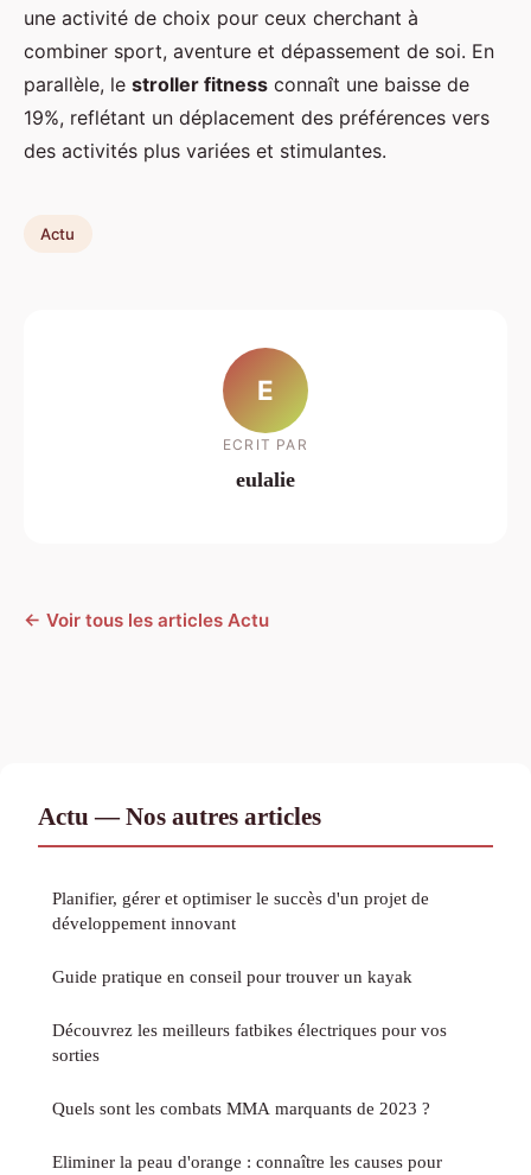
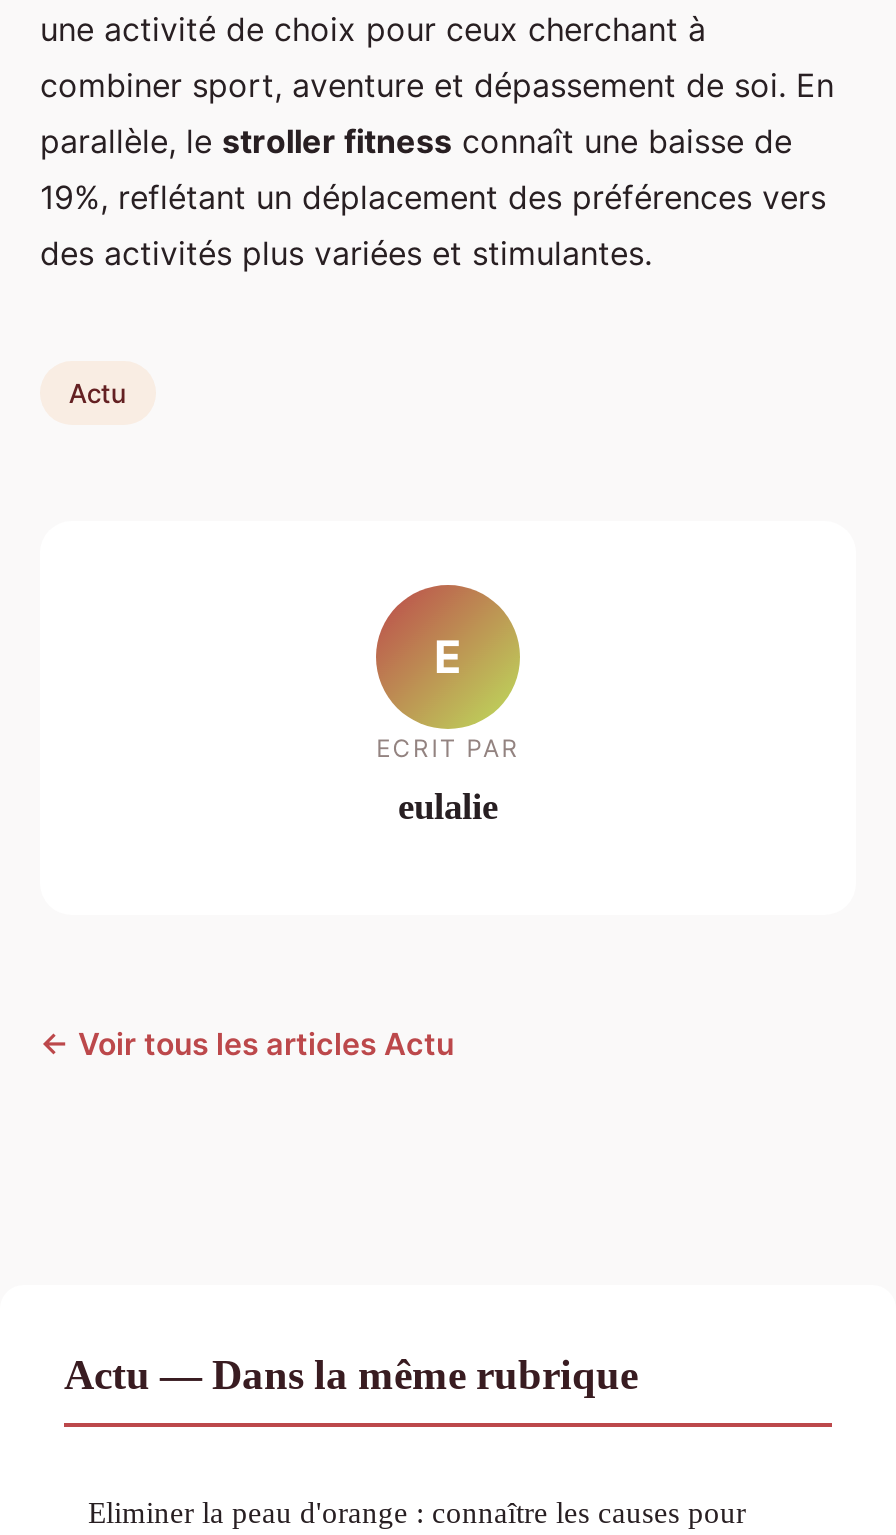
[38,803,447,1118] Actu — Nos autres articles | Planifier, gérer et optimiser le succès d'un projet de | développement innovant | Guide pratique en conseil pour trouver un kayak | Découvrez les meilleurs fatbikes électriques pour vos | sorties | Quels sont les combats MMA marquants de 2023 ? -> [64,1351,638,1397] Actu — Dans la même rubrique

